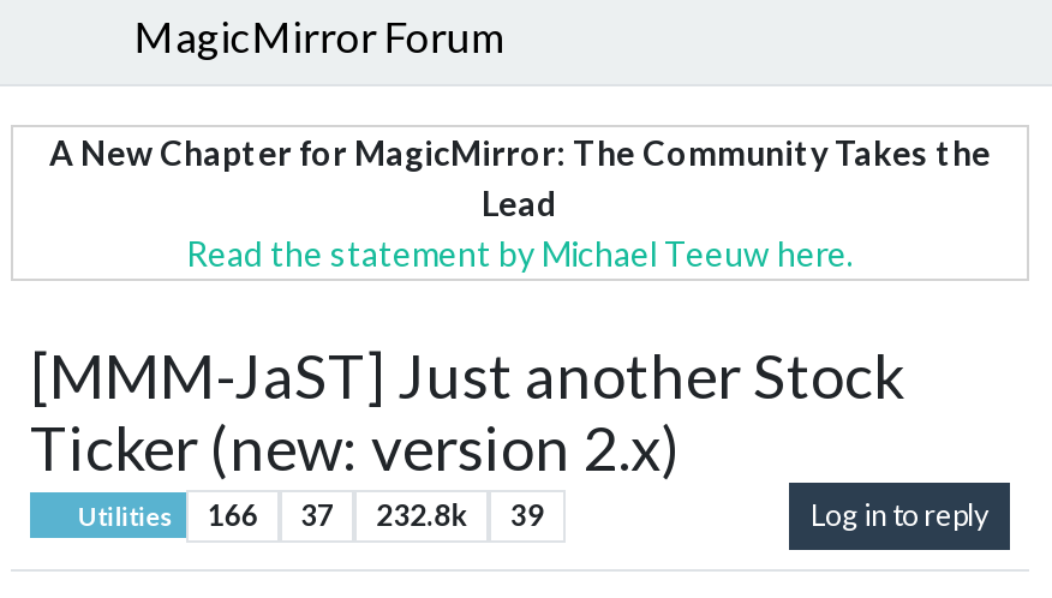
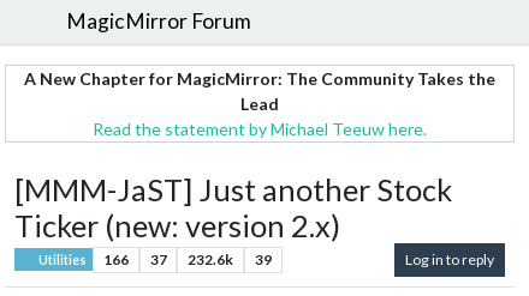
[73,497,543,533] Utilities 166 37 232.8k 39 -> [36,250,271,268] Utilities 166 37 232.6k 39

